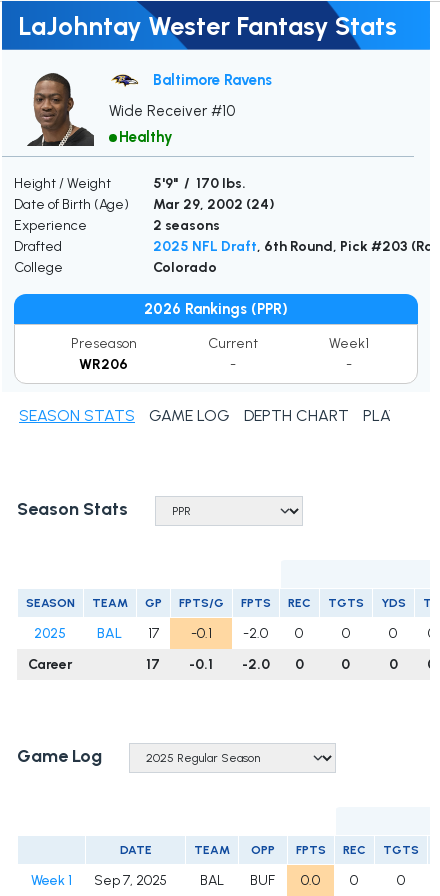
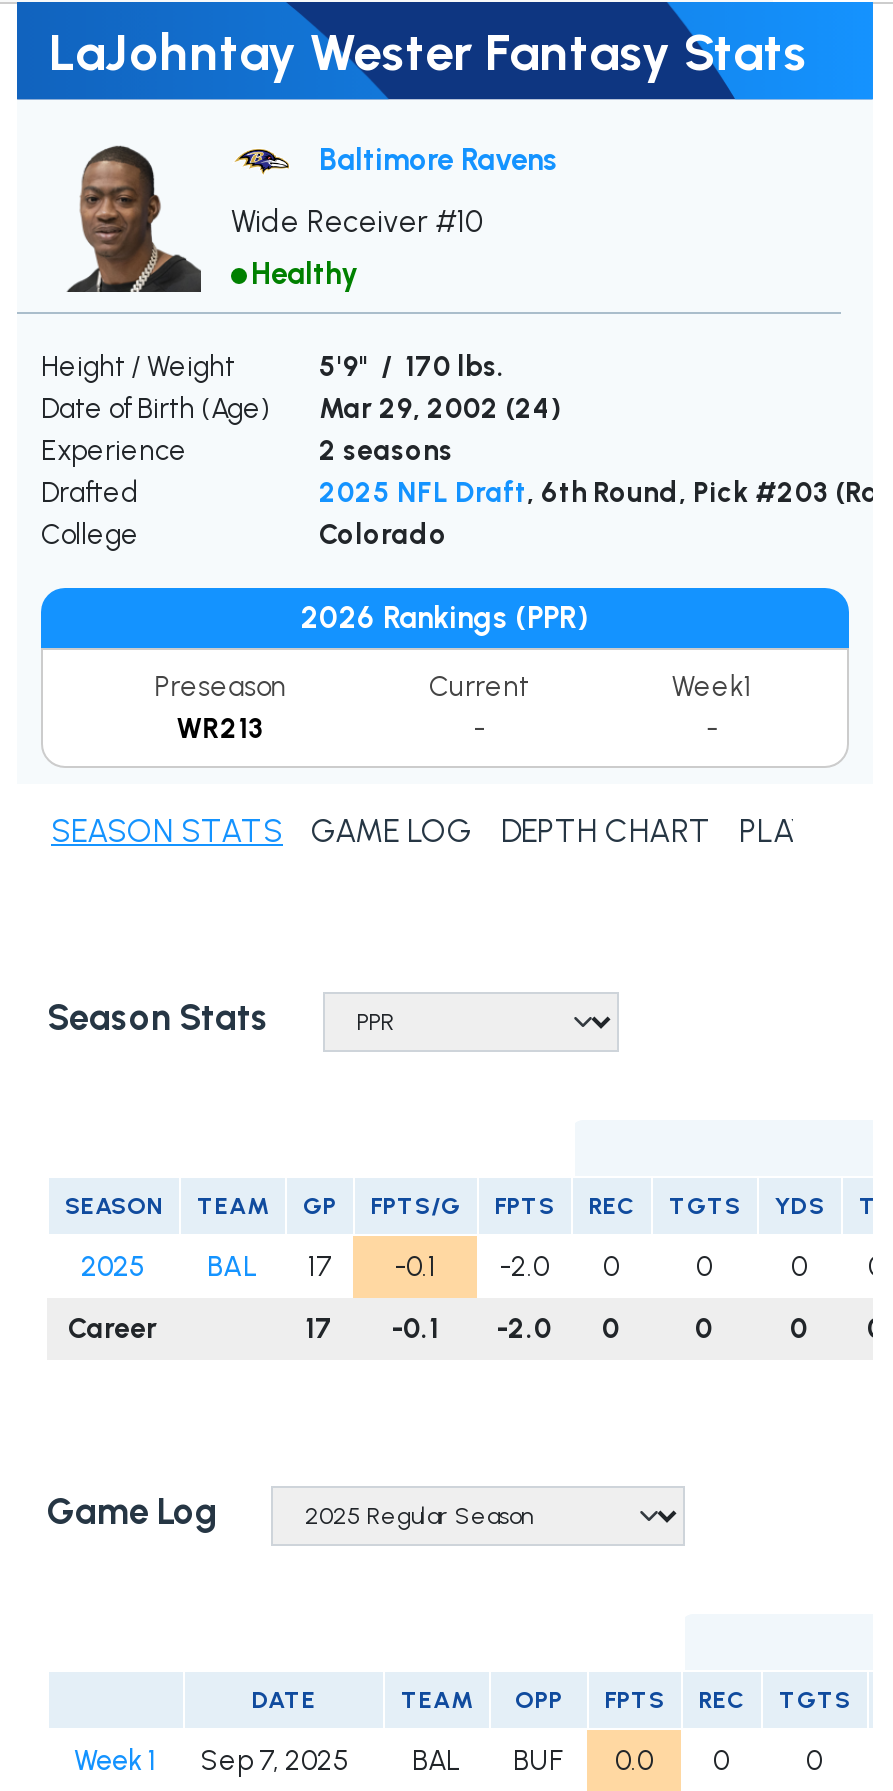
[79,356,128,373] WR206 -> [176,712,264,746] WR213

